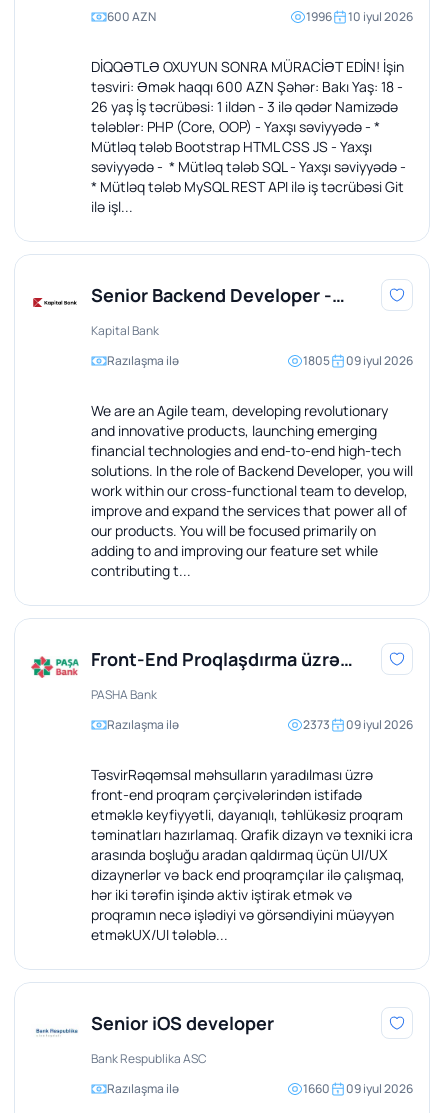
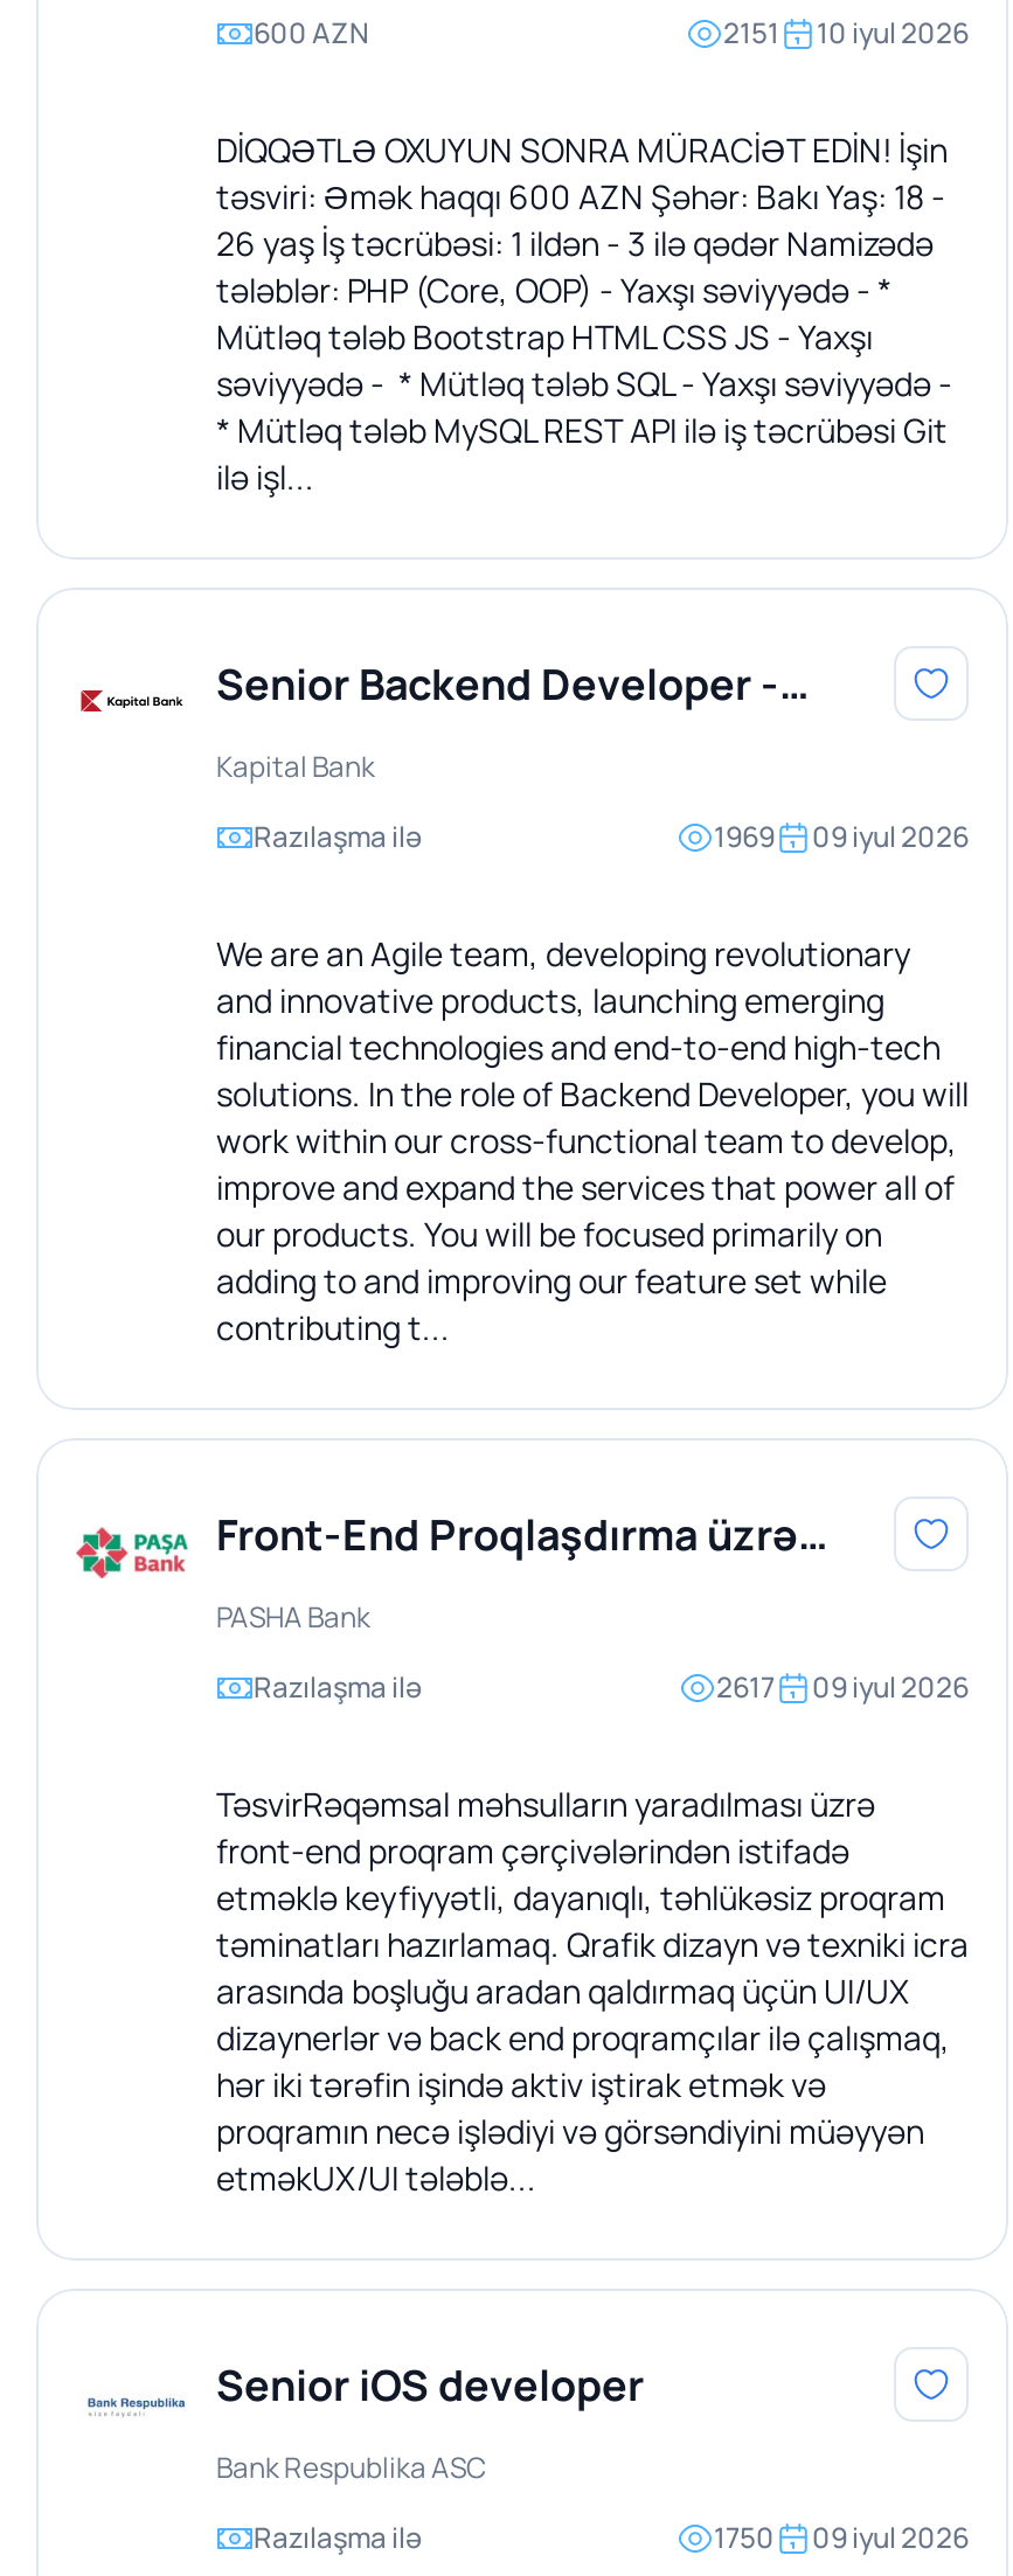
[306,7,413,24] 1996 10 iyul 2026 -> [723,12,969,51] 2151 10 iyul 2026
[303,351,413,368] 1805 09 iyul 2026 -> [714,815,969,855] 1969 09 iyul 2026
[303,715,413,732] 2373 09 iyul 2026 -> [716,1666,969,1706] 2617 09 iyul 2026
[303,1079,413,1096] 1660 09 iyul 2026 -> [714,2516,969,2556] 1750 09 iyul 2026

